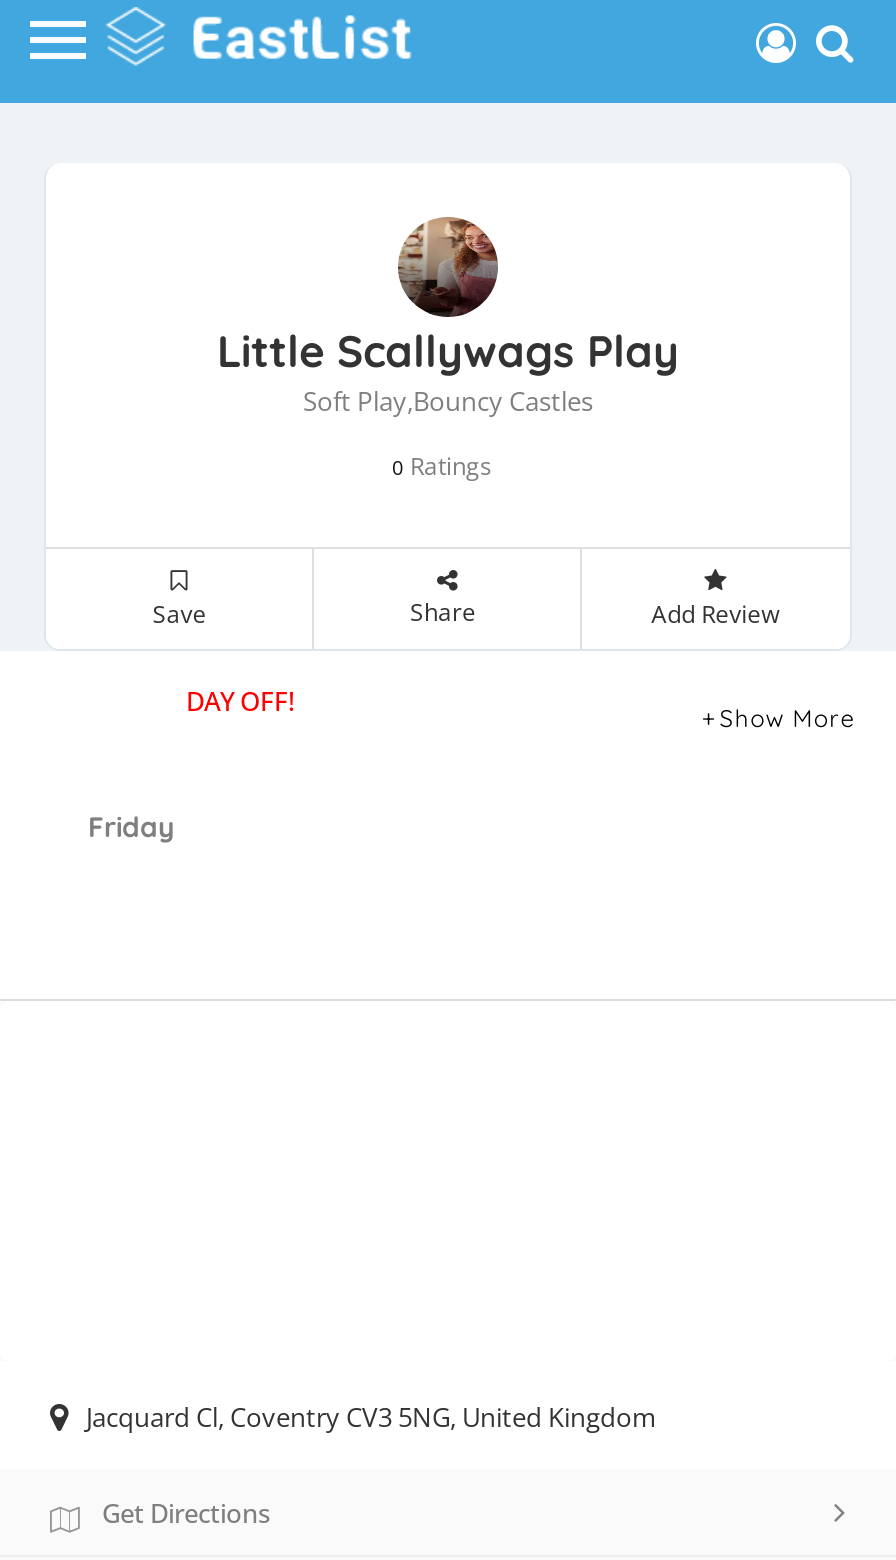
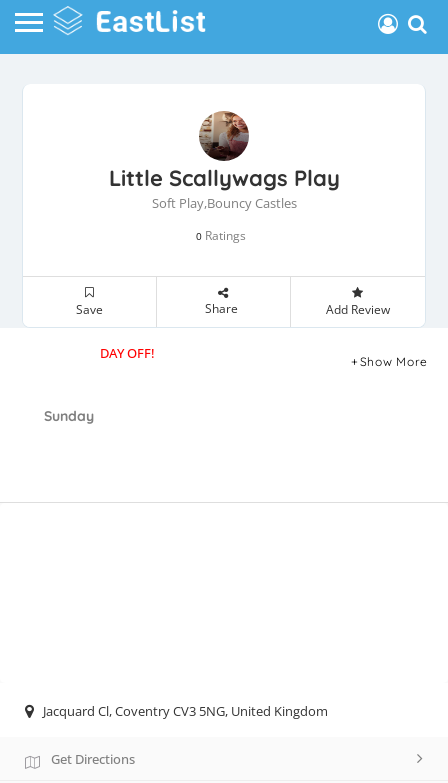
[80,808,174,844] Friday -> [40,406,94,424] Sunday

